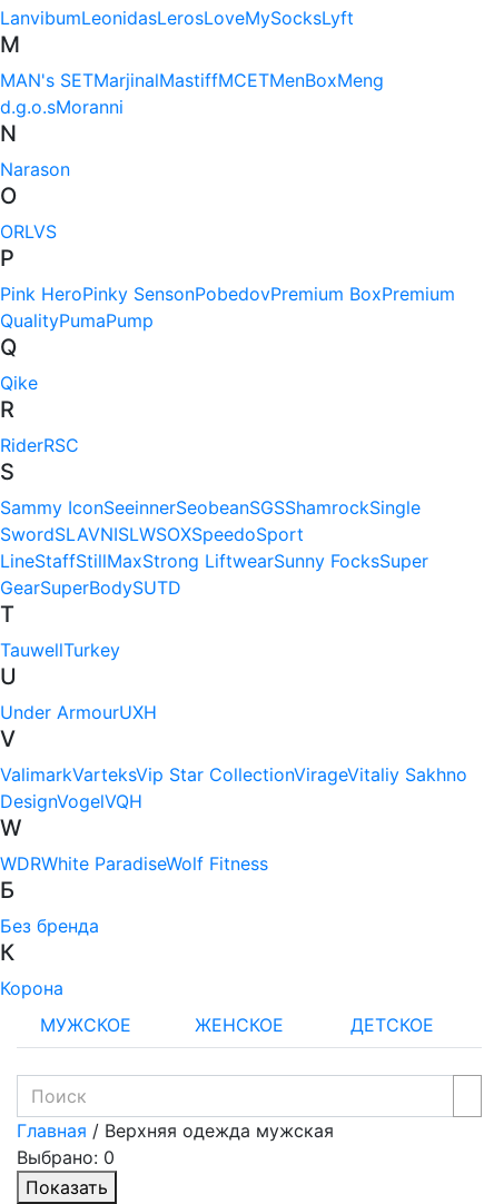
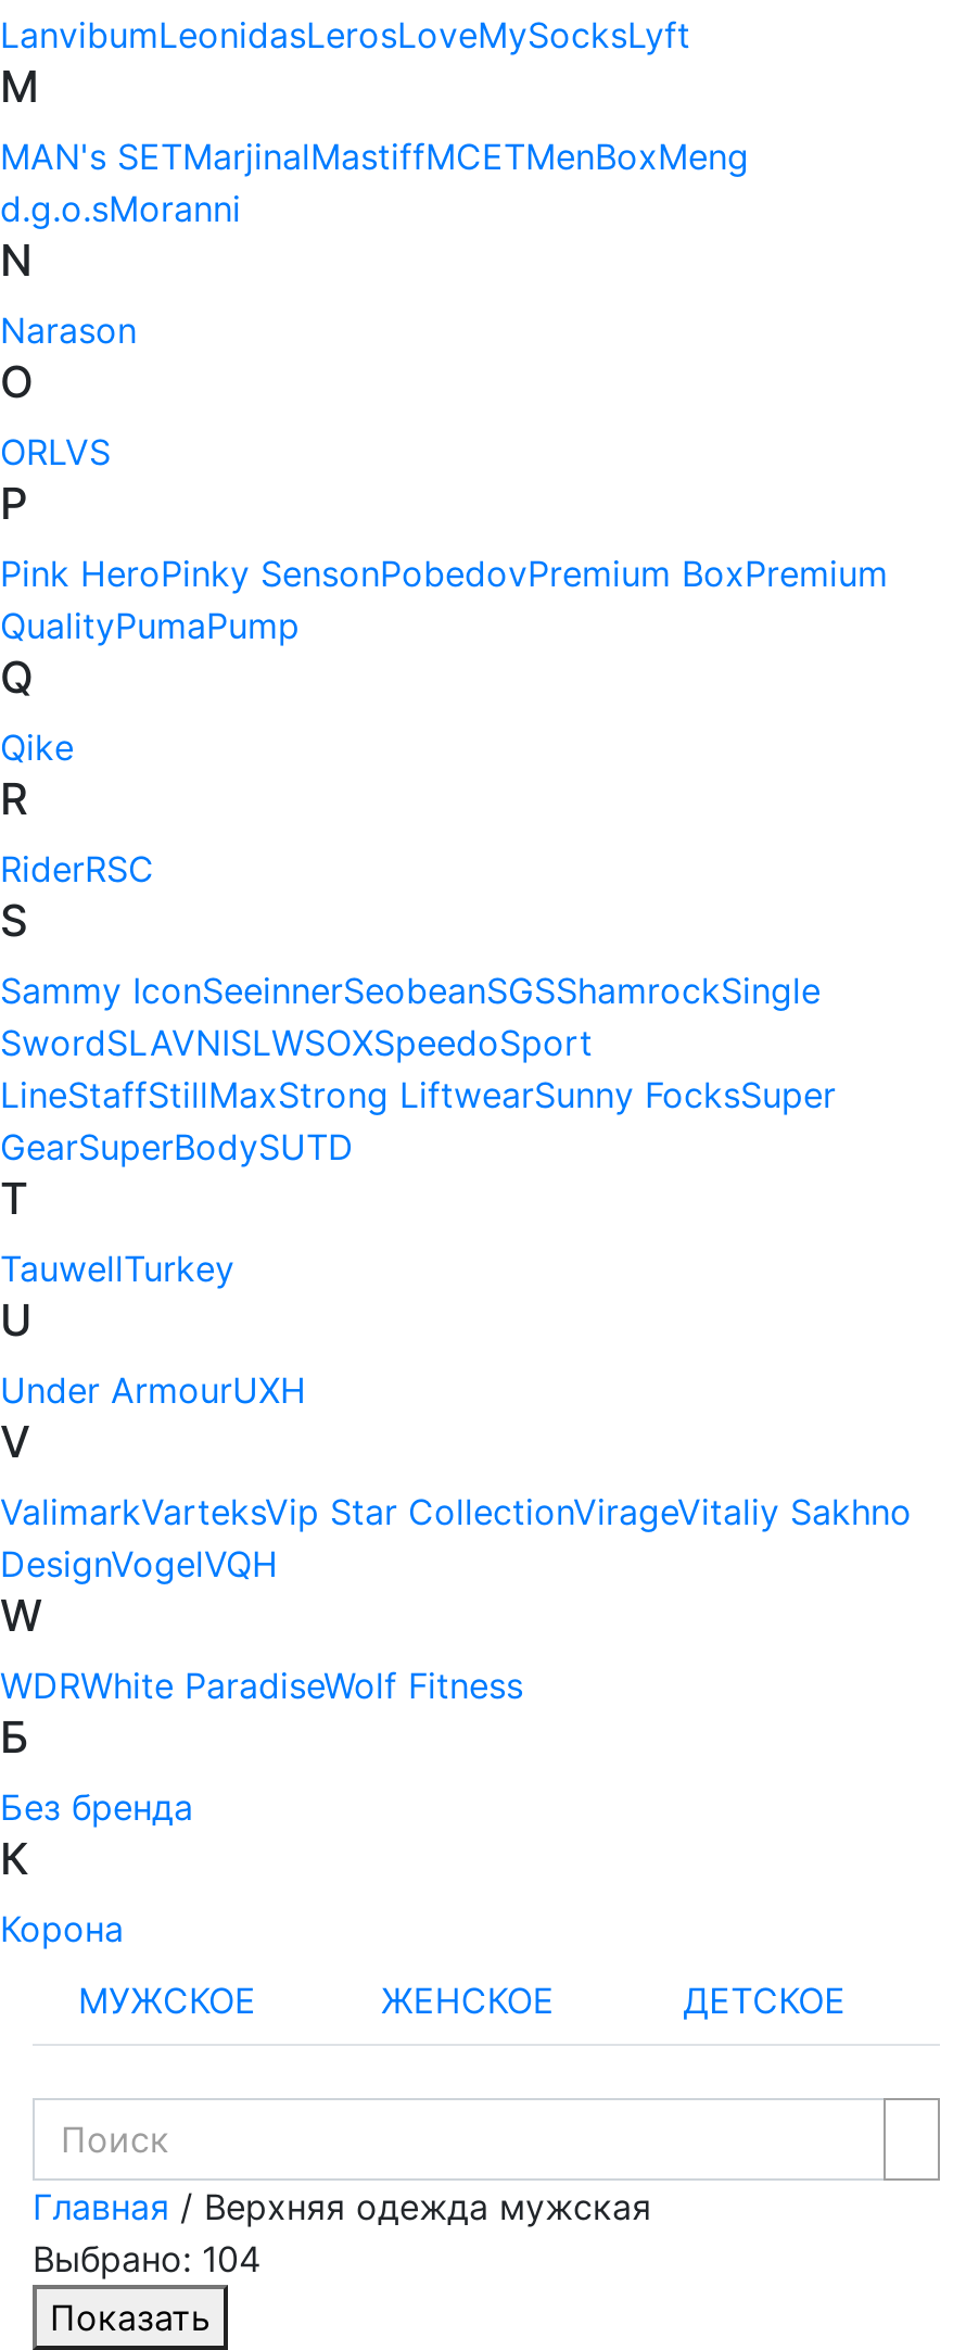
[17,1146,115,1168] Выбрано: 0 -> [33,2237,260,2280] Выбрано: 104

